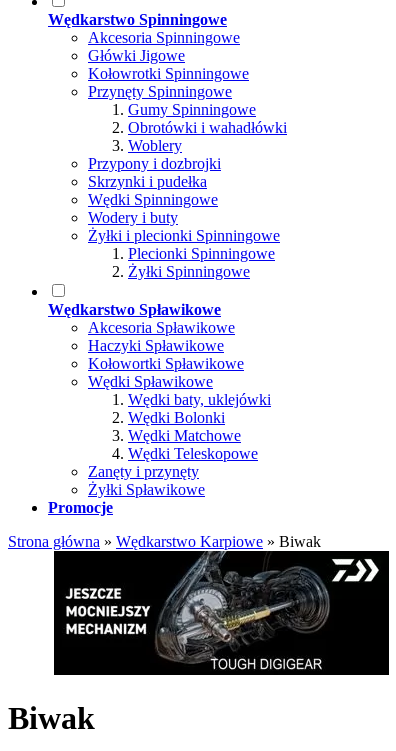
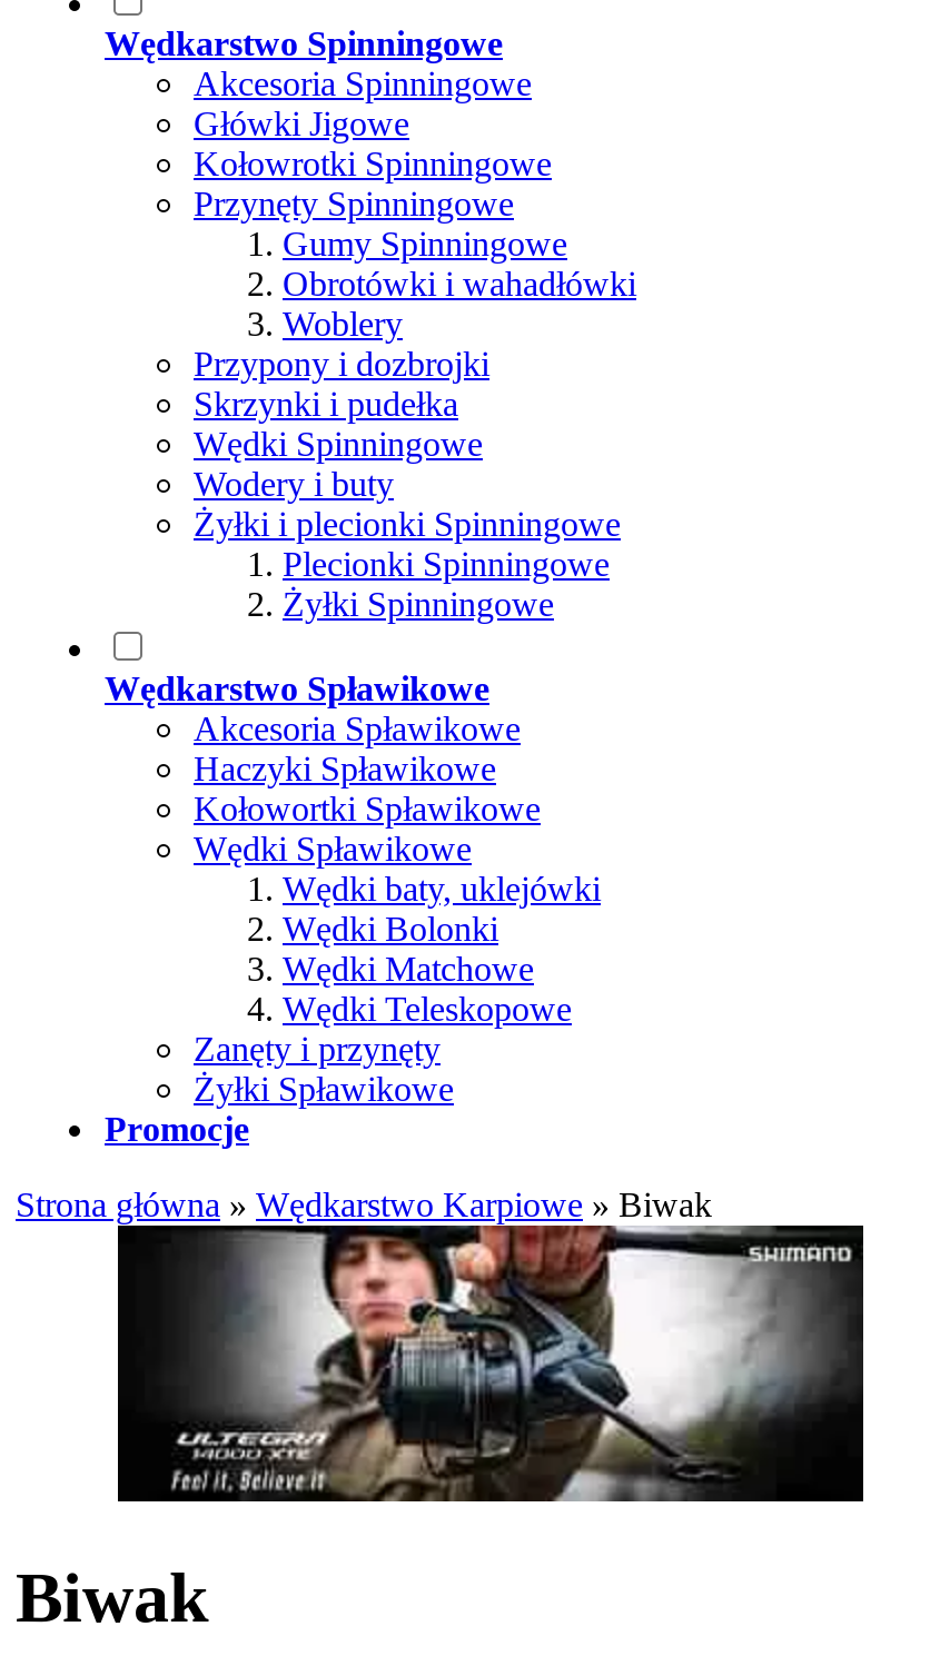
[65,551,387,676] [image] -> [145,1223,861,1504] [image]

